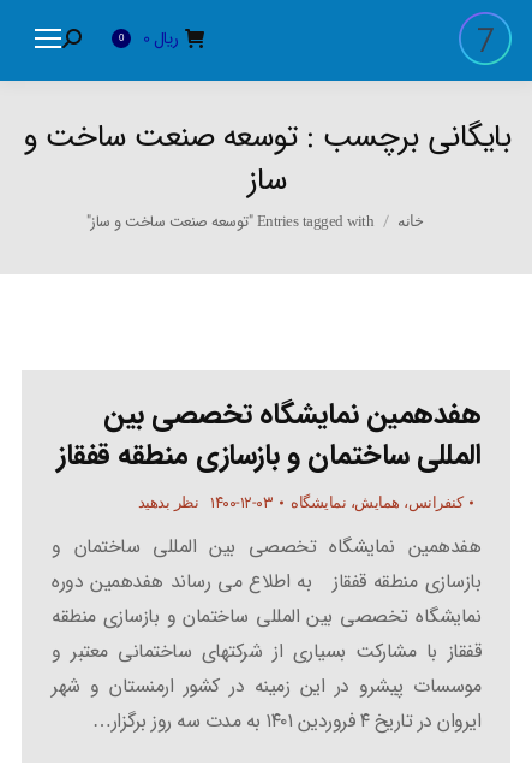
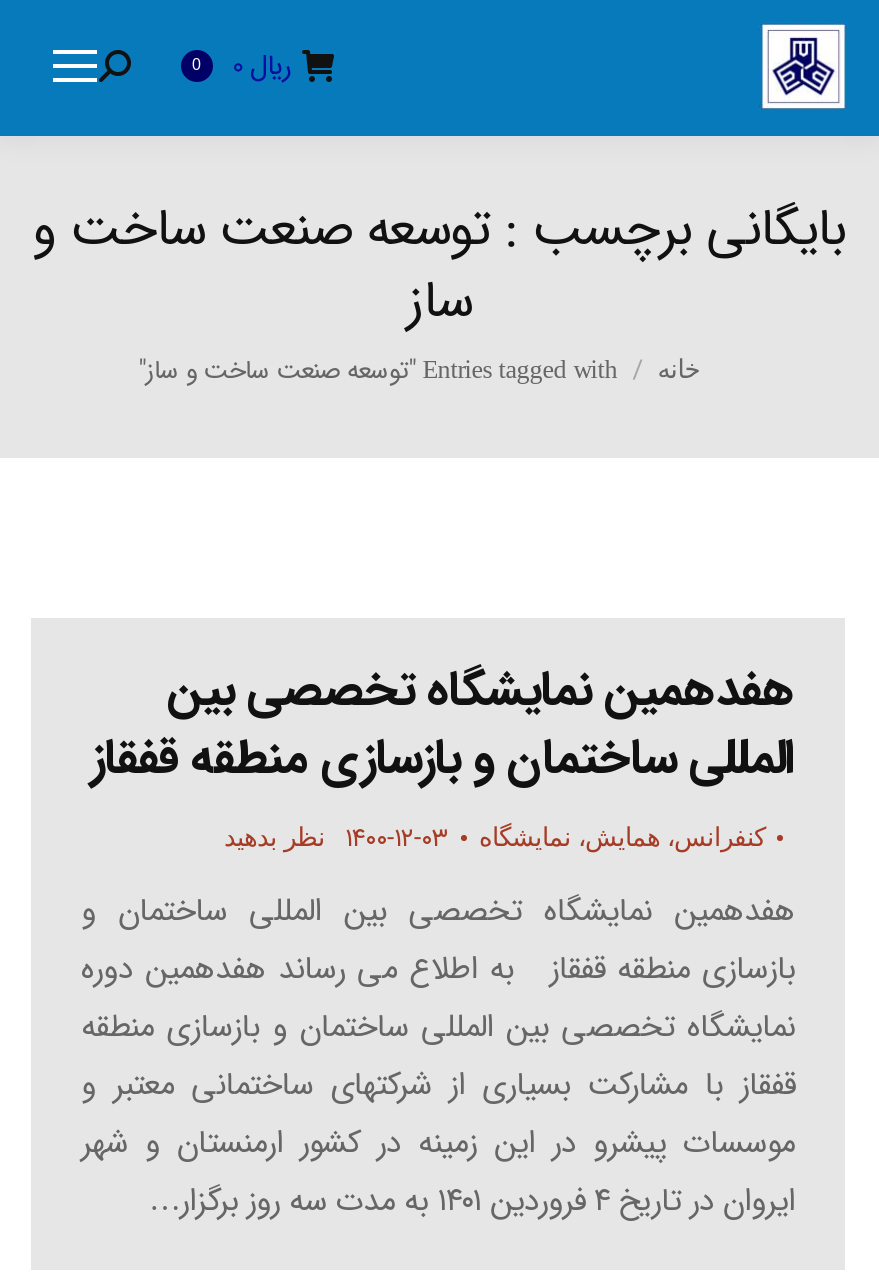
[460,12,512,65] [image] -> [759,22,847,110] [image]

